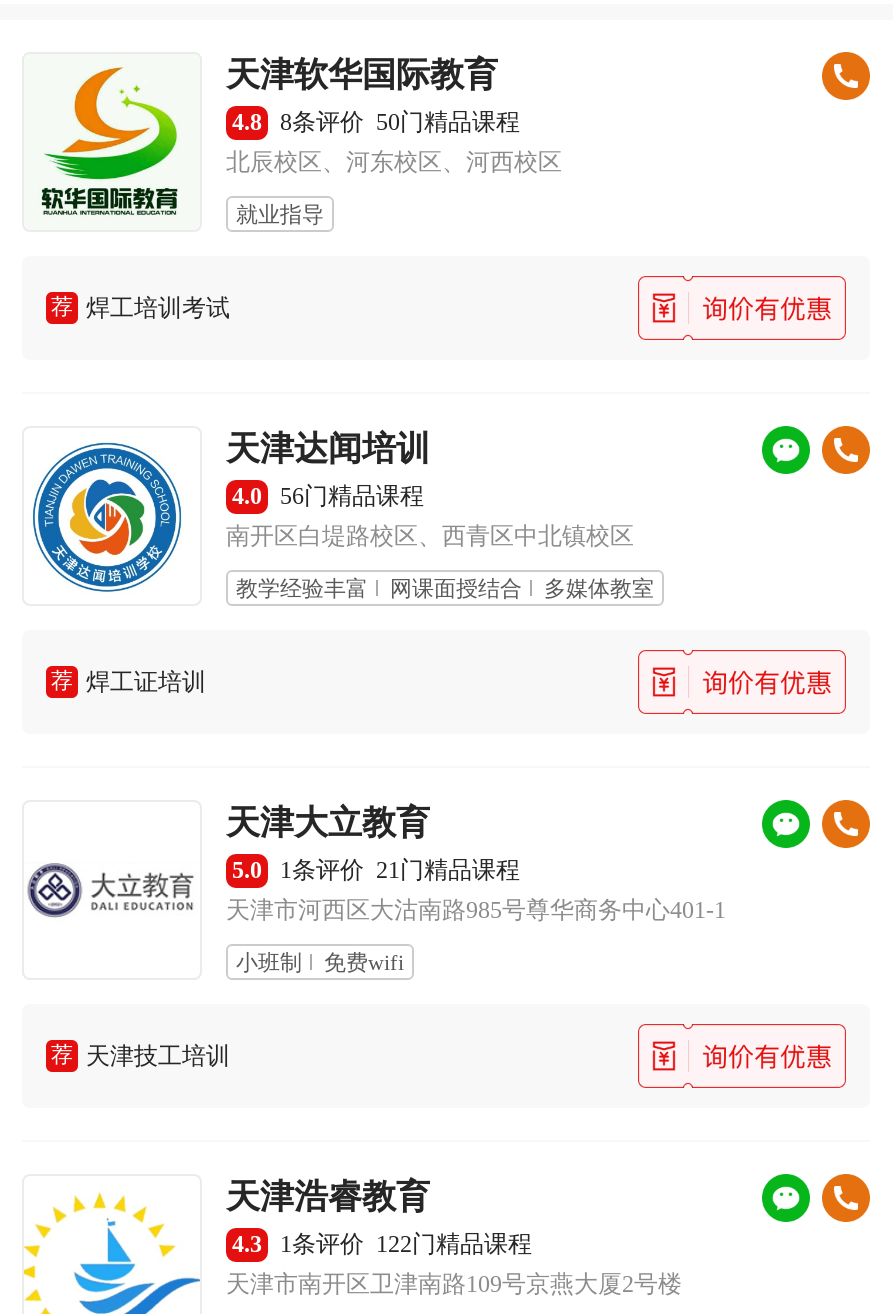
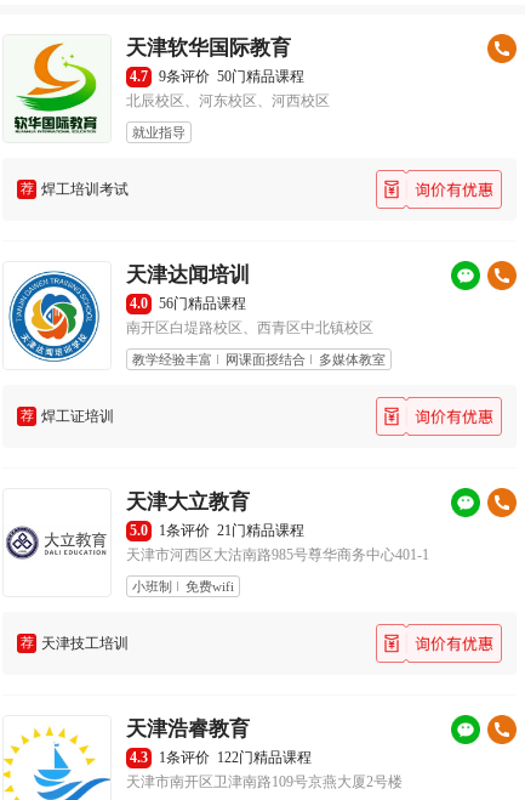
[232,108,262,136] 4.8 -> [130,68,148,85] 4.7
[280,108,520,136] 8条评价 50门精品课程 -> [159,68,304,85] 9条评价 50门精品课程

